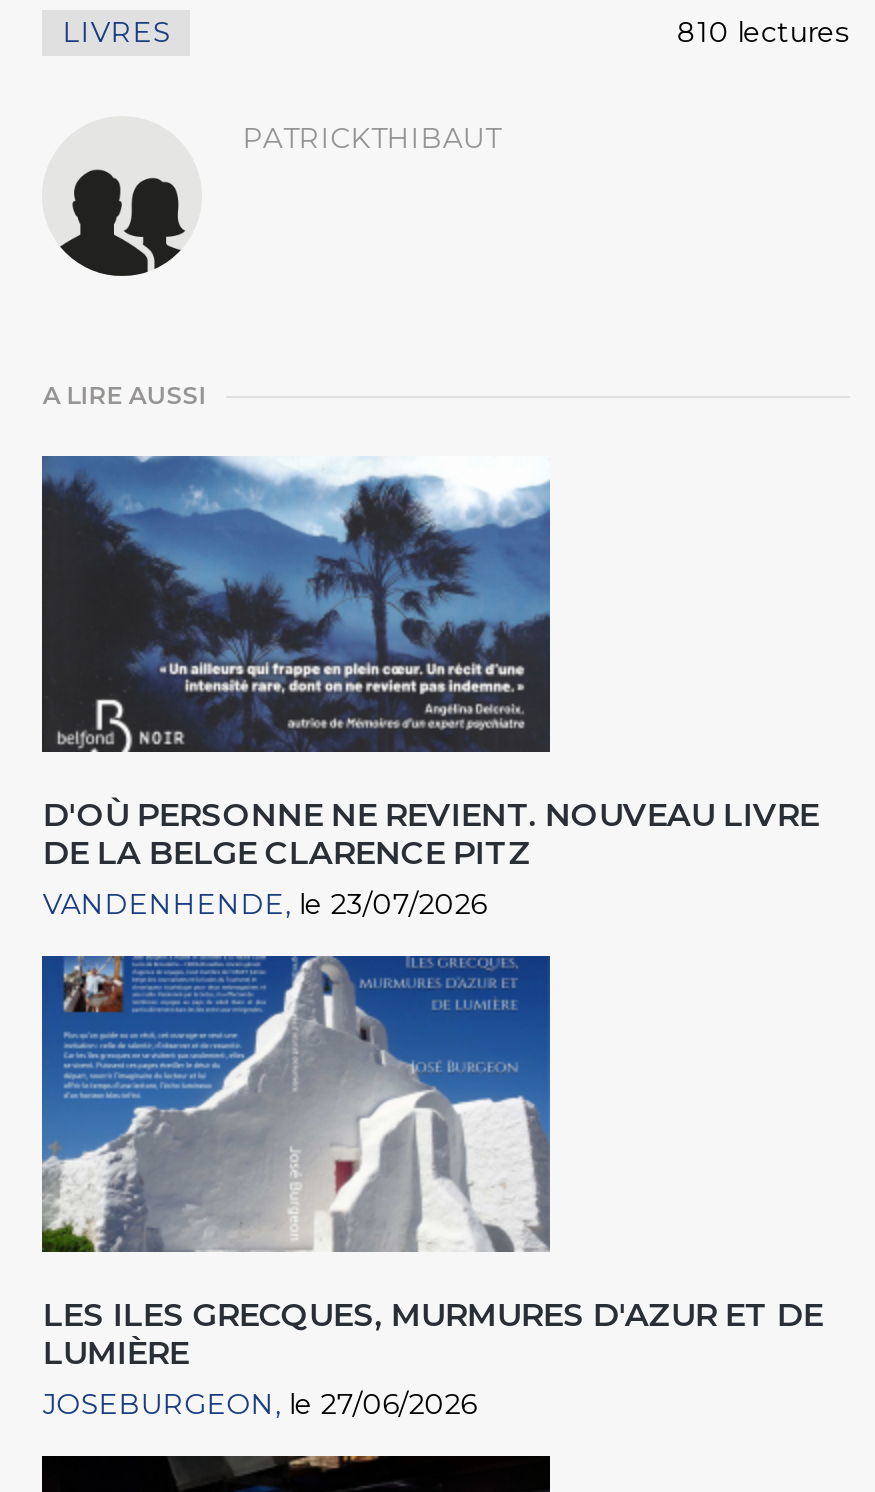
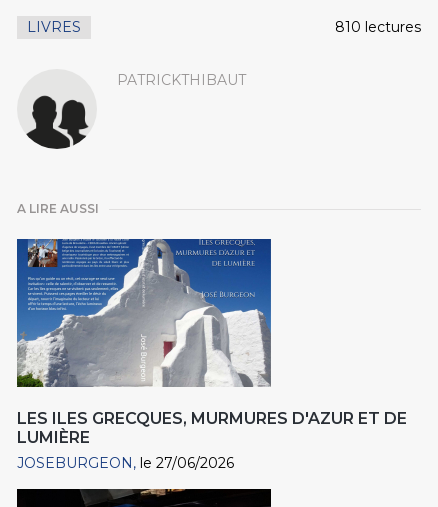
[40,456,819,922] [image] | D'OÙ PERSONNE NE REVIENT. NOUVEAU LIVRE | DE LA BELGE CLARENCE PITZ | VANDENHENDE le 23/07/2026 -> none

